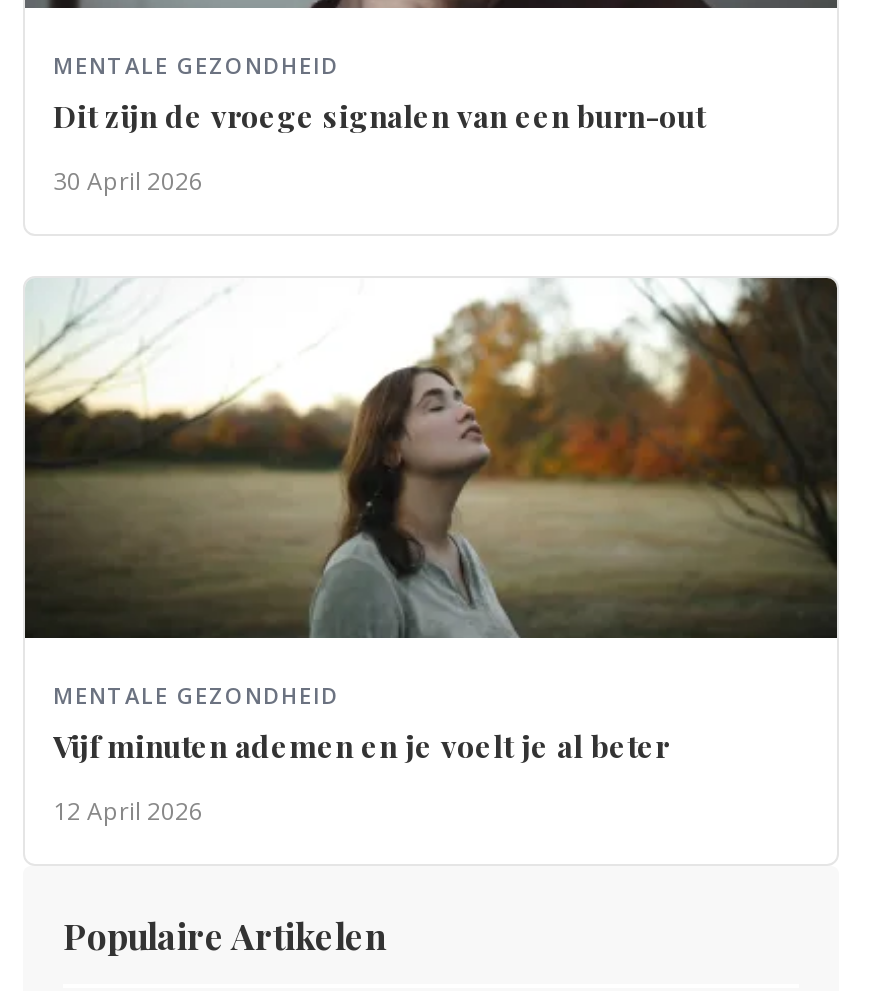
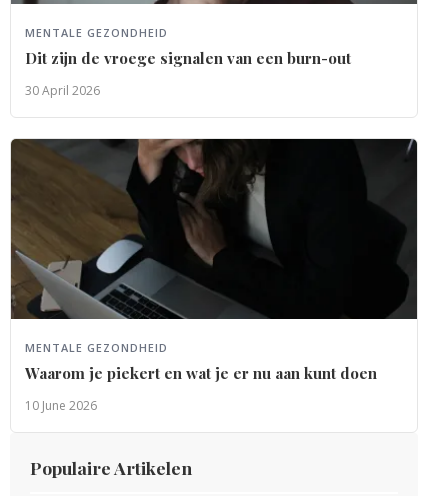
[23,276,835,640] [image] -> [10,138,416,320] [image]
[53,725,669,765] Vijf minuten ademen en je voelt je al beter -> [25,363,377,383] Waarom je piekert en wat je er nu aan kunt doen
[53,793,203,827] 12 April 2026 -> [25,397,97,414] 10 June 2026

